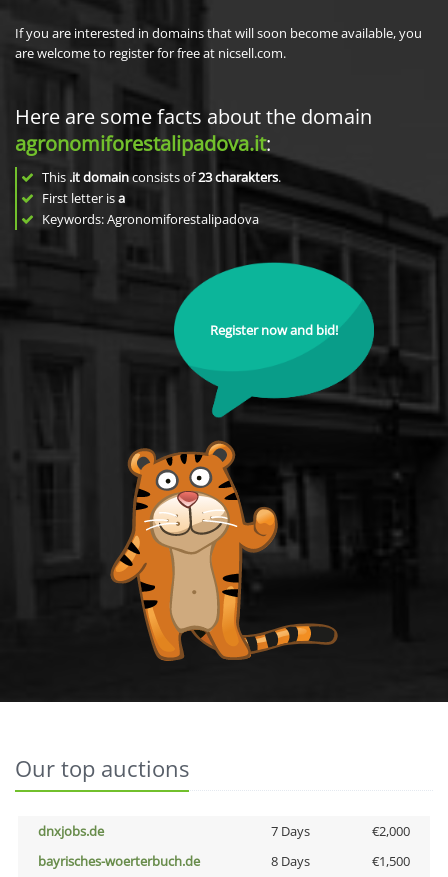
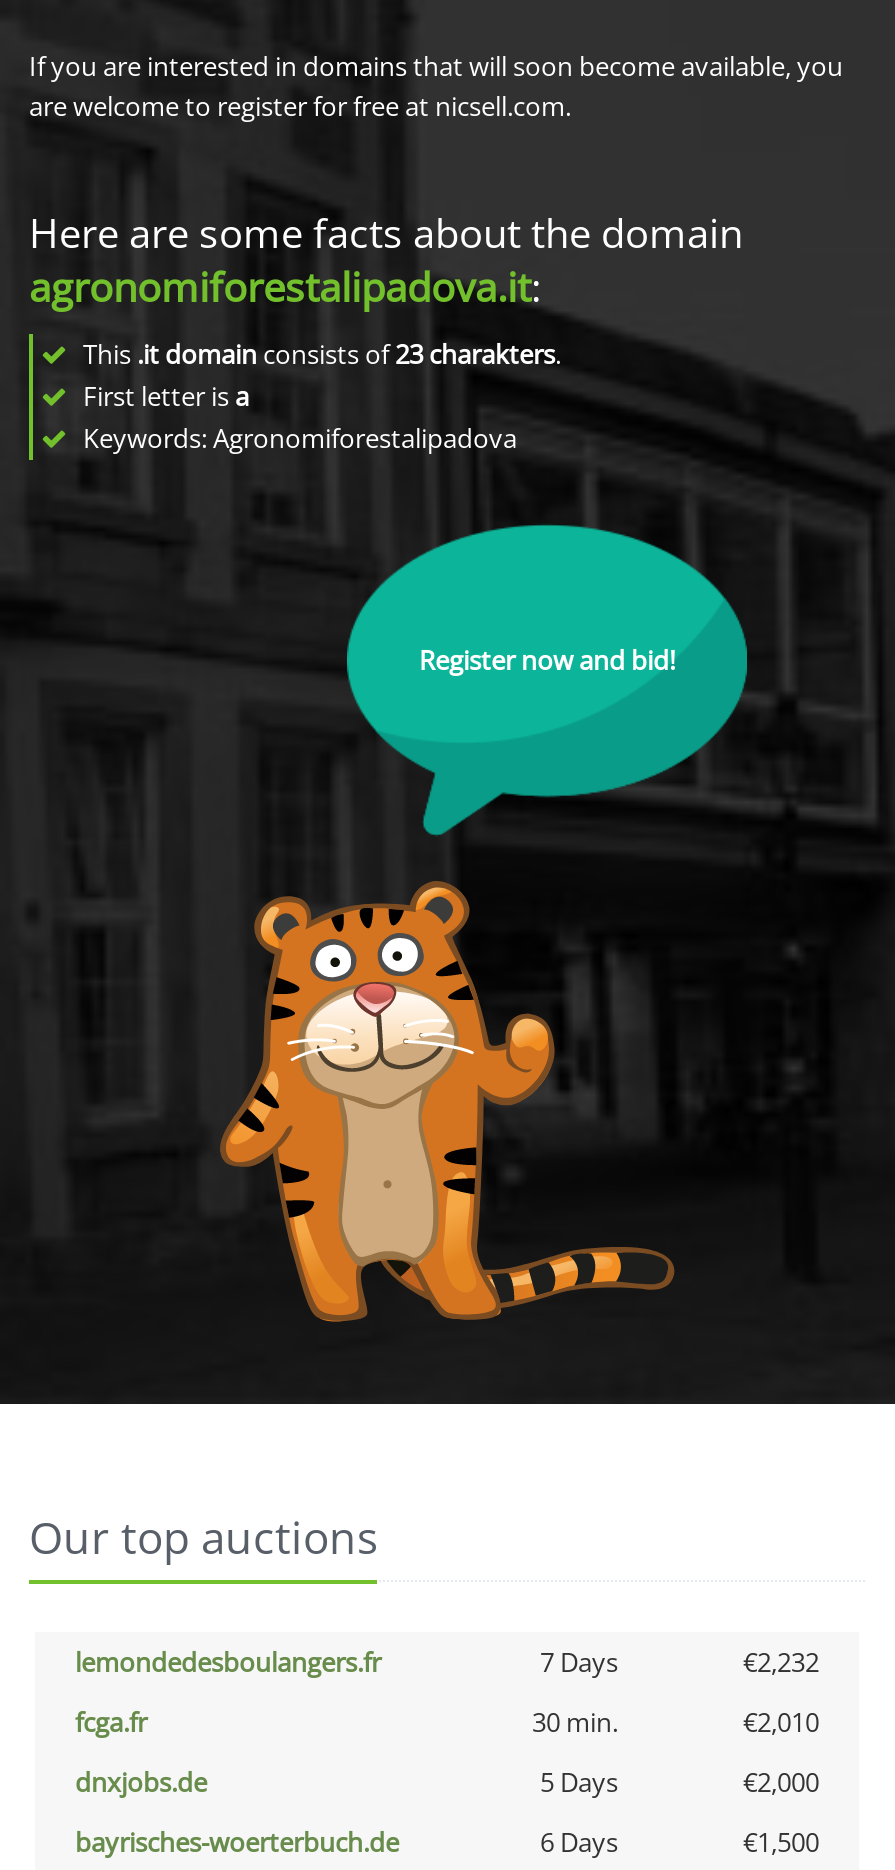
none -> [75,1644,819,1740] lemondedesboulangers.fr | 7 Days | €2,232 | fcga.fr | 30 min. | €2,010
[270,822,309,840] 7 Days -> [540,1764,618,1800] 5 Days
[270,852,309,870] 8 Days -> [540,1824,618,1860] 6 Days

